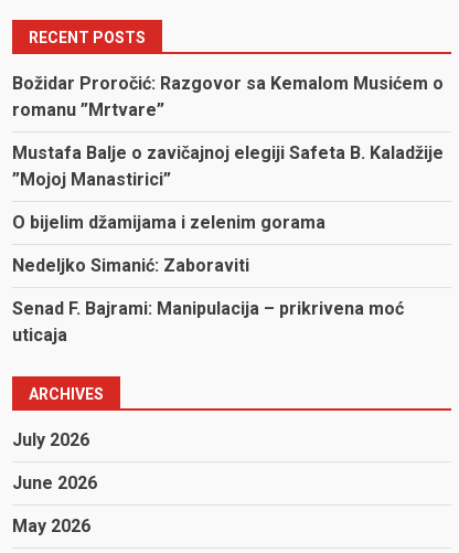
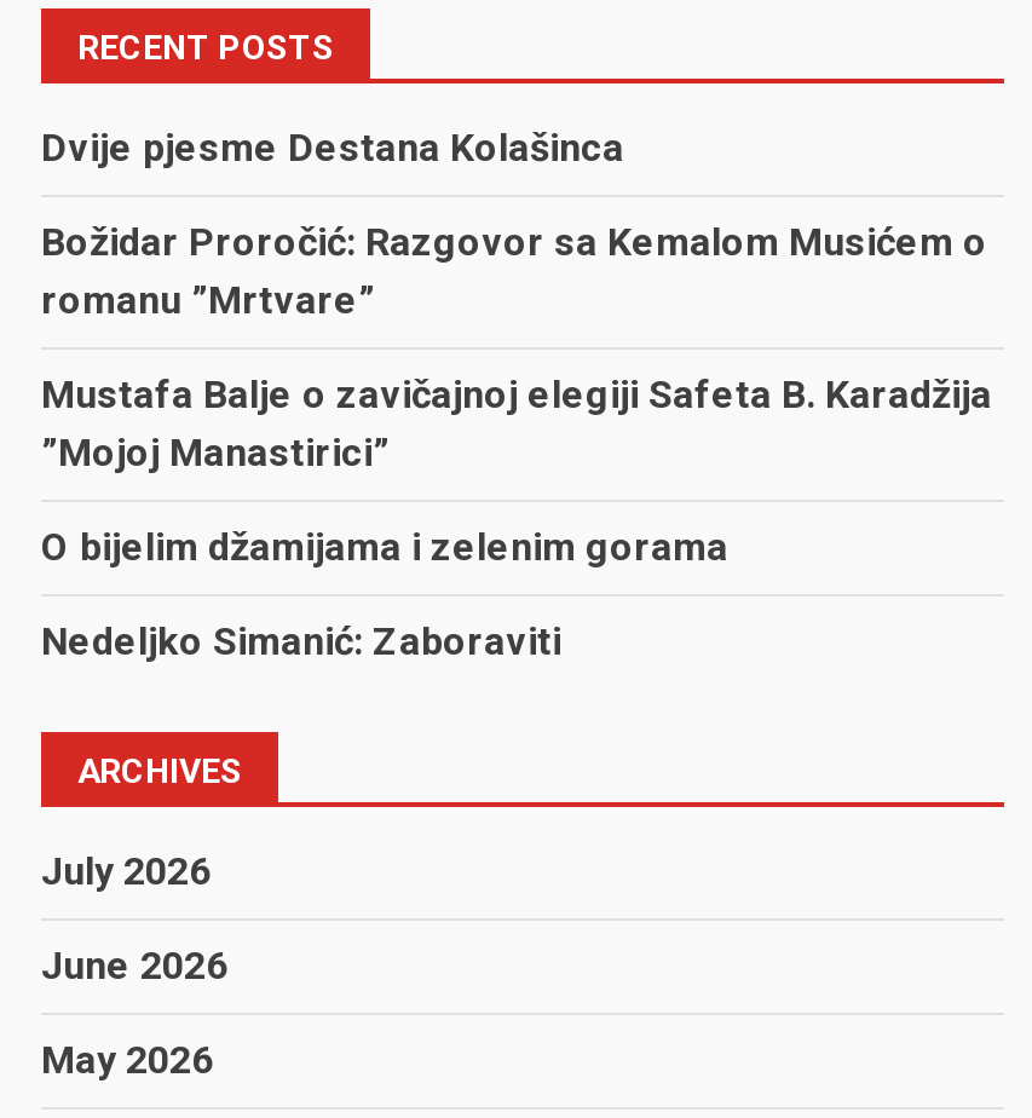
none -> [41,124,624,170] Dvije pjesme Destana Kolašinca
moved [12,73,444,120] -> [41,219,987,323]: Božidar Proročić: Razgovor sa Kemalom Musićem o | romanu ”Mrtvare”
[12,142,444,163] Mustafa Balje o zavičajnoj elegiji Safeta B. Kaladžije -> [41,371,992,417] Mustafa Balje o zavičajnoj elegiji Safeta B. Karadžija
moved [12,169,325,276] -> [41,429,728,664]: ”Mojoj Manastirici” | O bijelim džamijama i zelenim gorama | Nedeljko Simanić: Zaboraviti
[12,298,404,345] Senad F. Bajrami: Manipulacija – prikrivena moć | uticaja -> none

